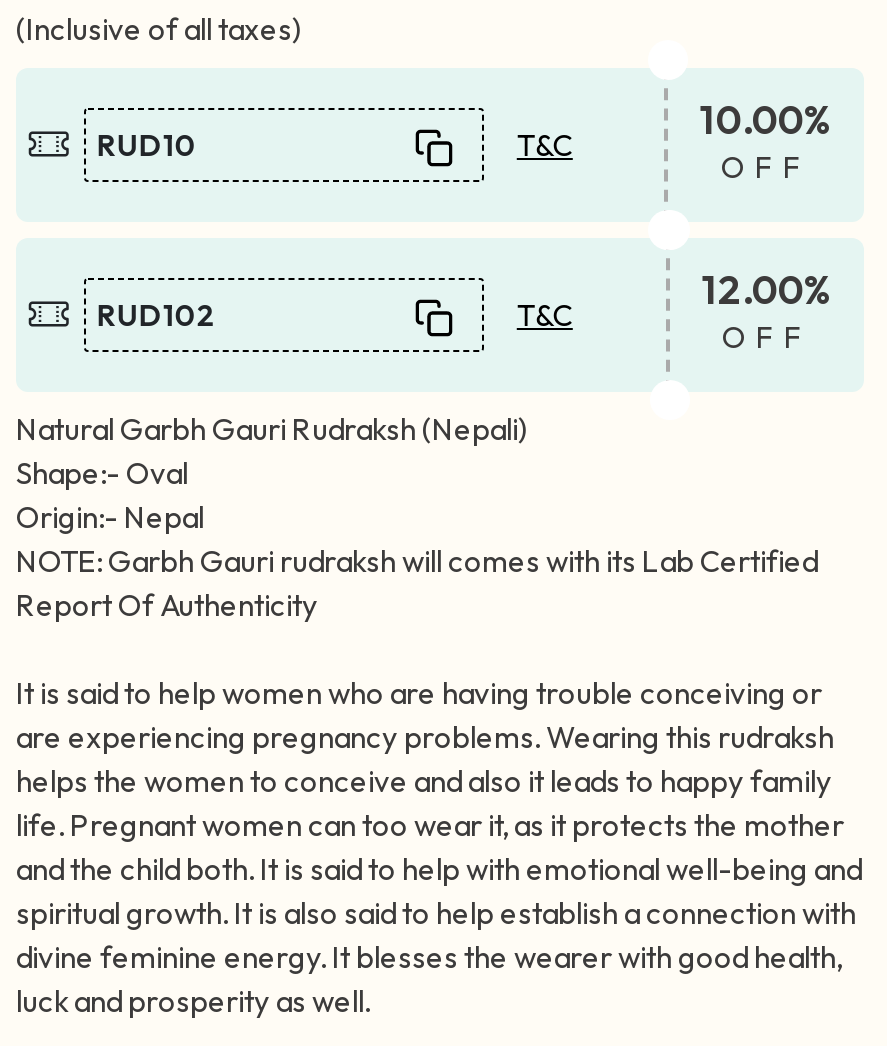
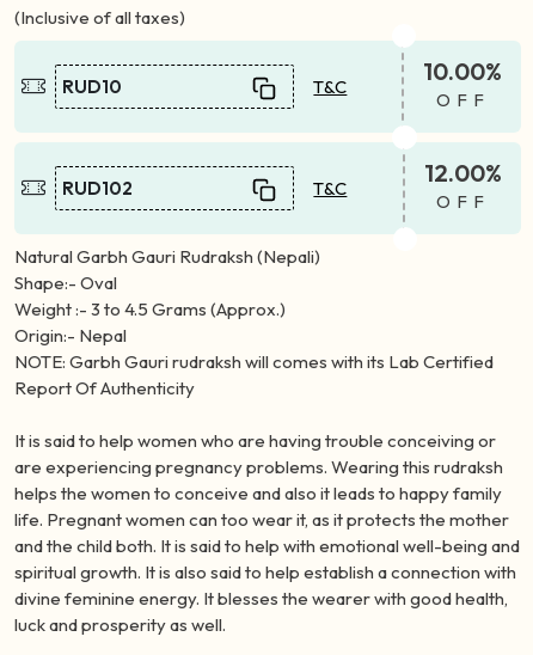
none -> [14,298,286,320] Weight :- 3 to 4.5 Grams (Approx.)

